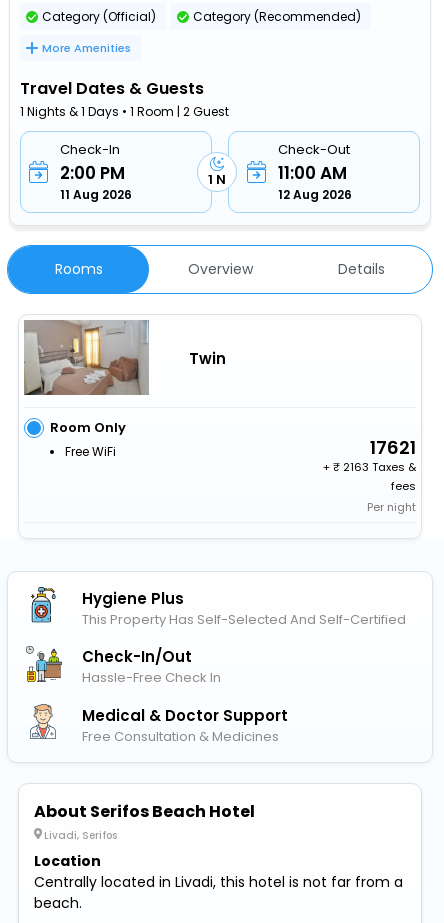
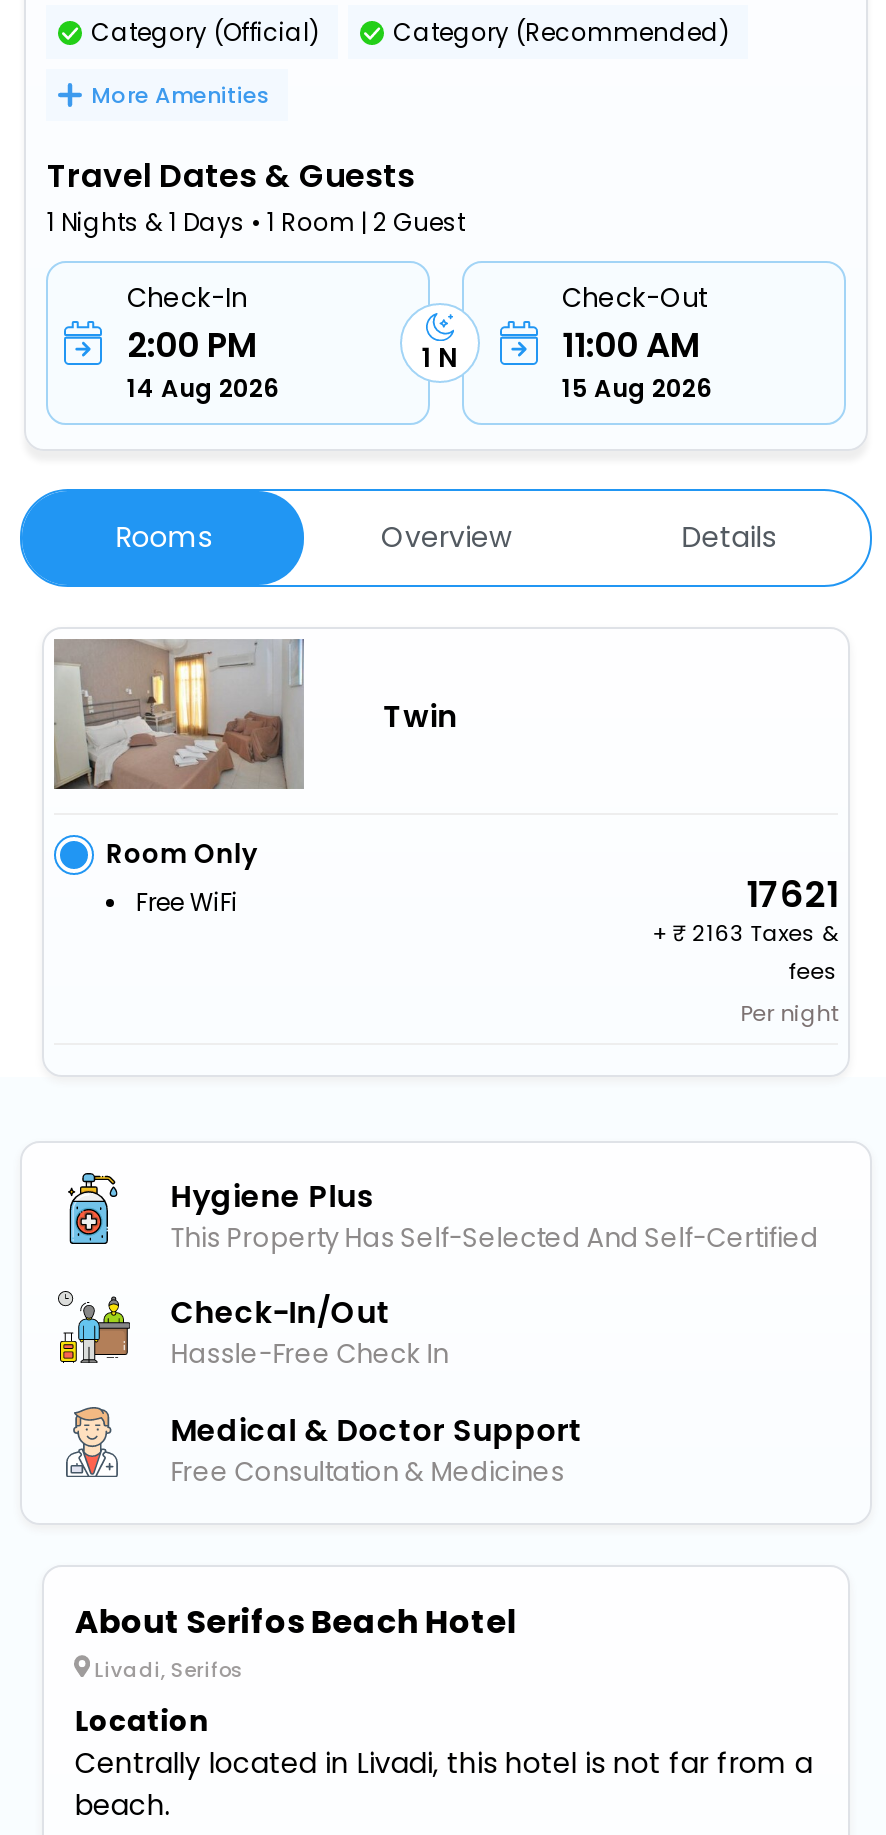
[60,186,132,203] 11 Aug 2026 -> [127,371,279,405] 14 Aug 2026
[278,186,352,203] 12 Aug 2026 -> [562,371,712,405] 15 Aug 2026

